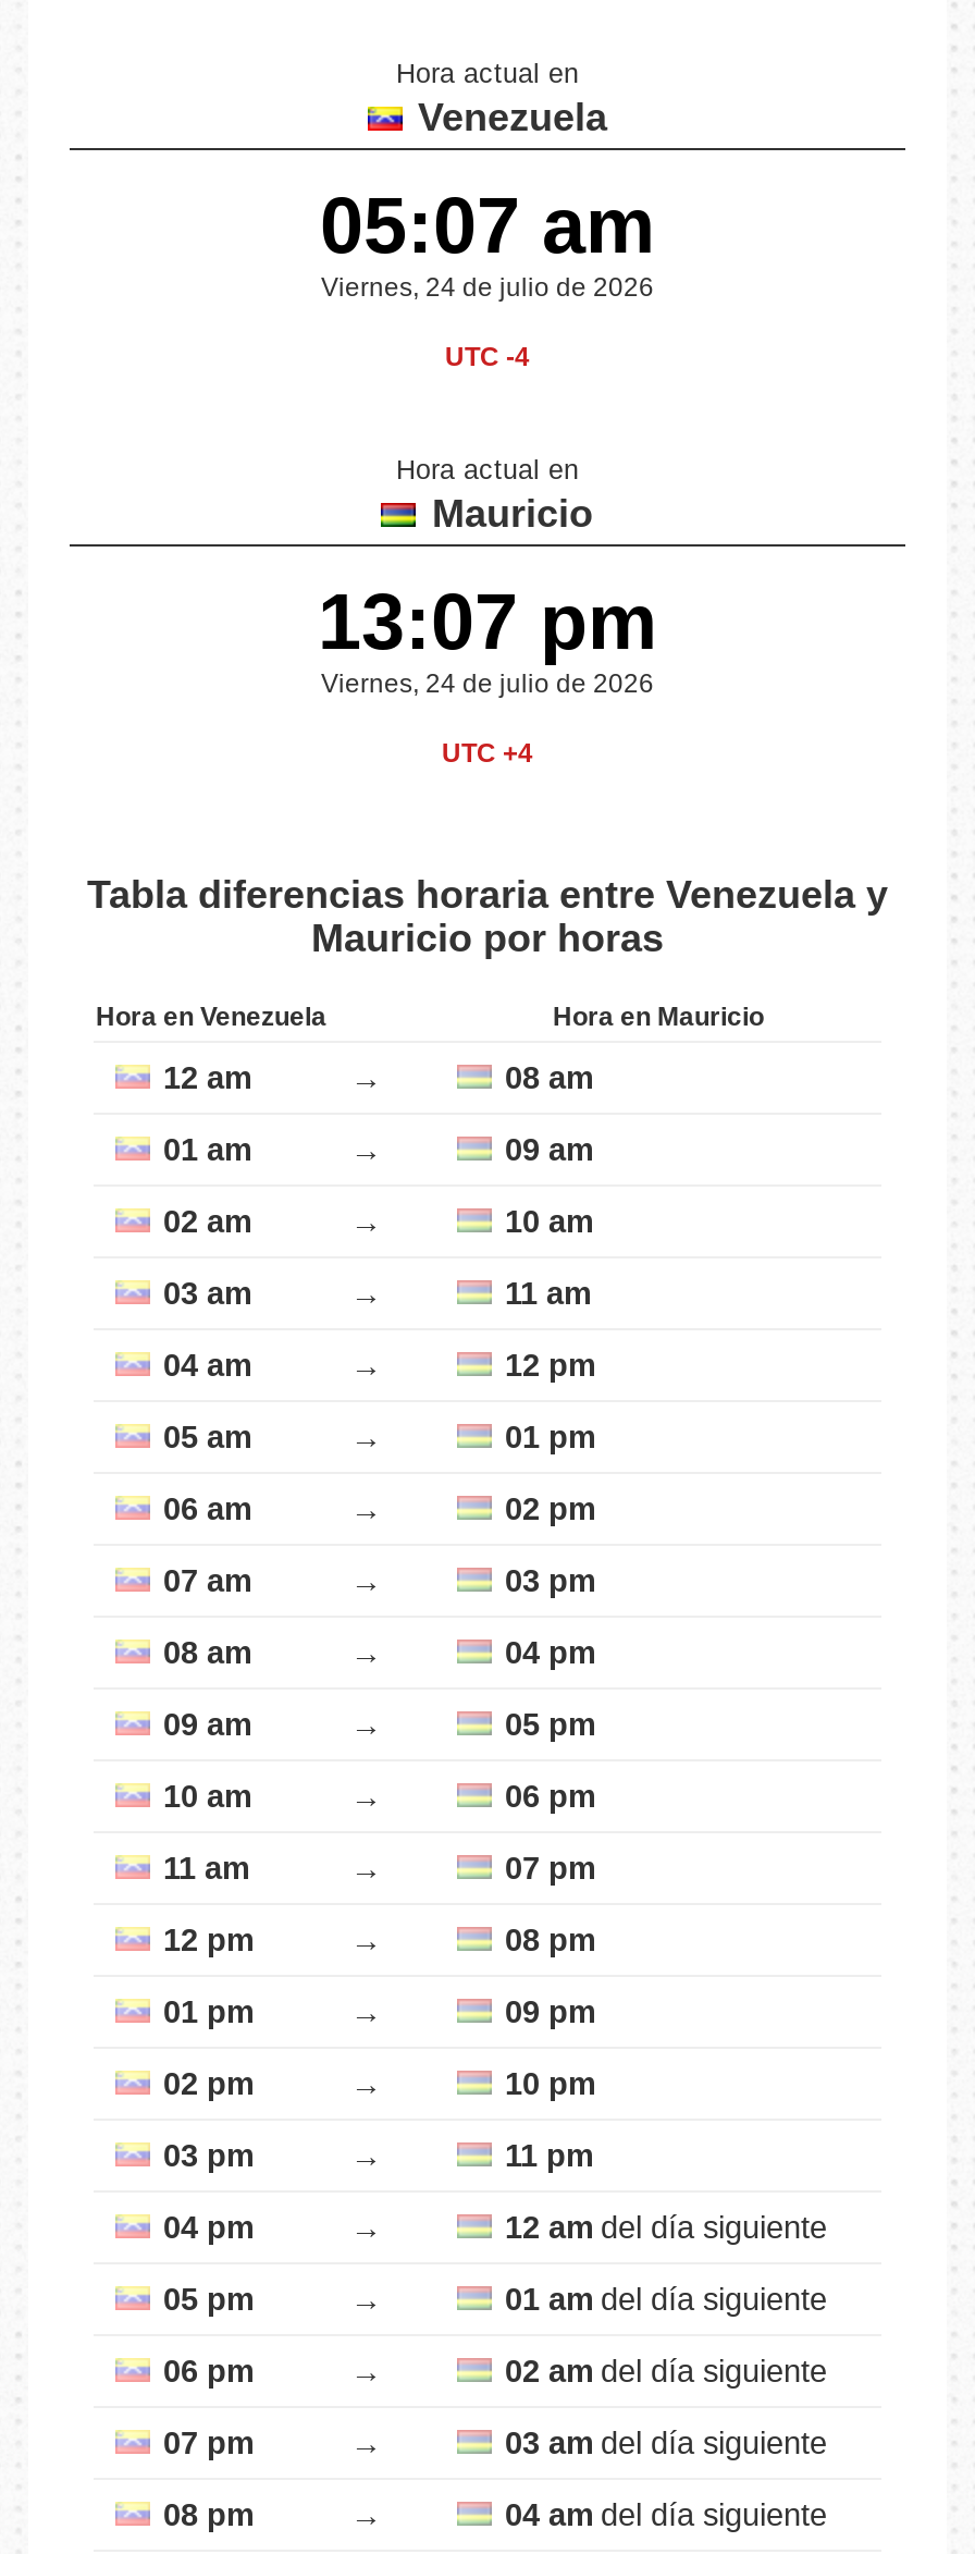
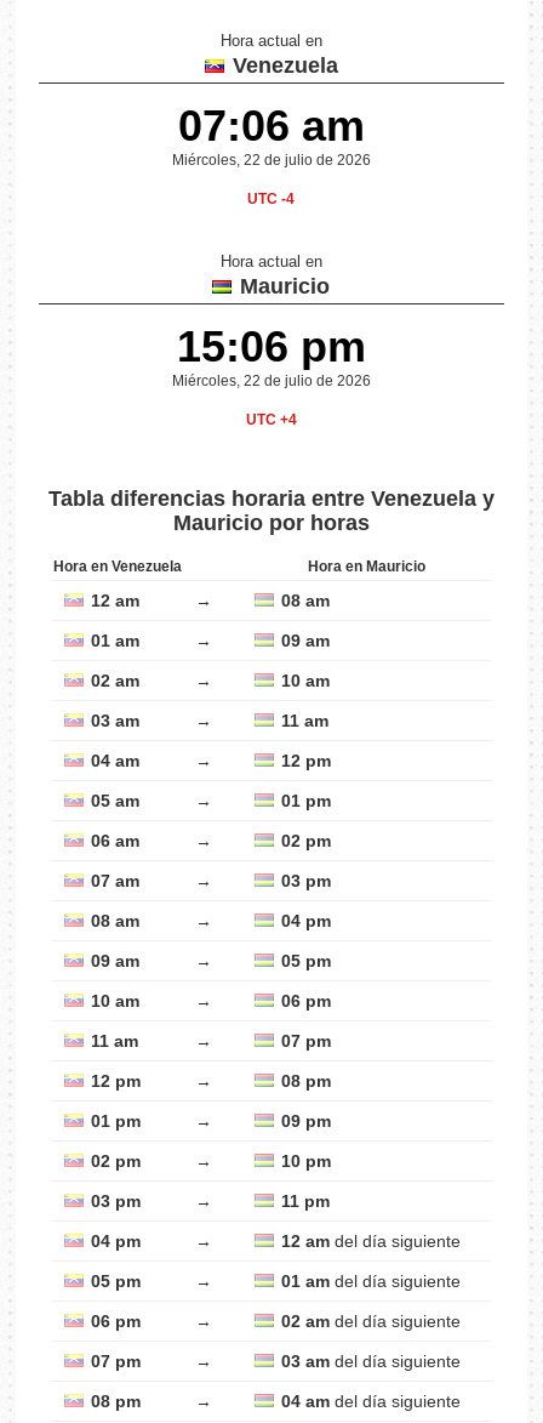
[320,181,655,271] 05:07 am -> [178,101,365,151] 07:06 am
[321,273,654,303] Viernes, 24 de julio de 2026 -> [172,152,371,169] Miércoles, 22 de julio de 2026
[318,577,657,667] 13:07 pm -> [177,322,366,371] 15:06 pm
[321,669,654,699] Viernes, 24 de julio de 2026 -> [172,373,371,390] Miércoles, 22 de julio de 2026

